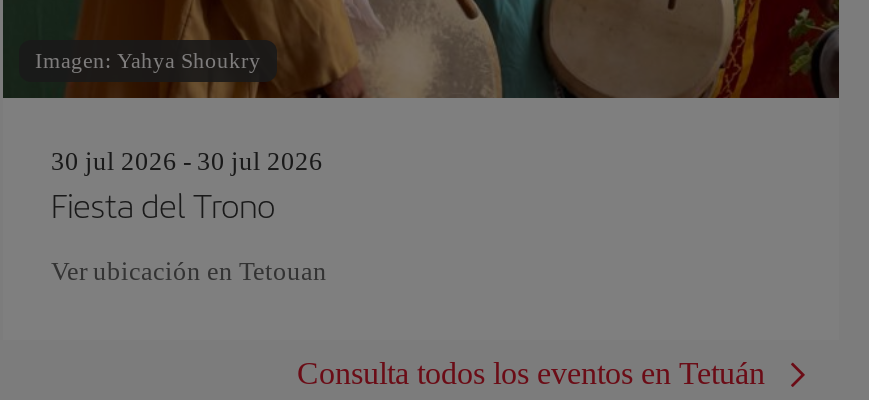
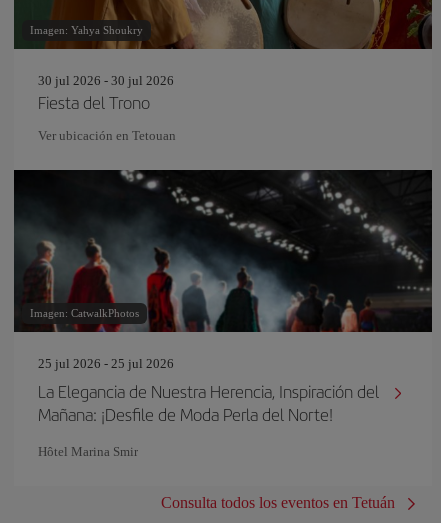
none -> [14,169,432,459] [image] | Imagen: CatwalkPhotos | 25 jul 2026 - 25 jul 2026 | La Elegancia de Nuestra Herencia, Inspiración del | Mañana: ¡Desfile de Moda Perla del Norte! | Hôtel Marina Smir

